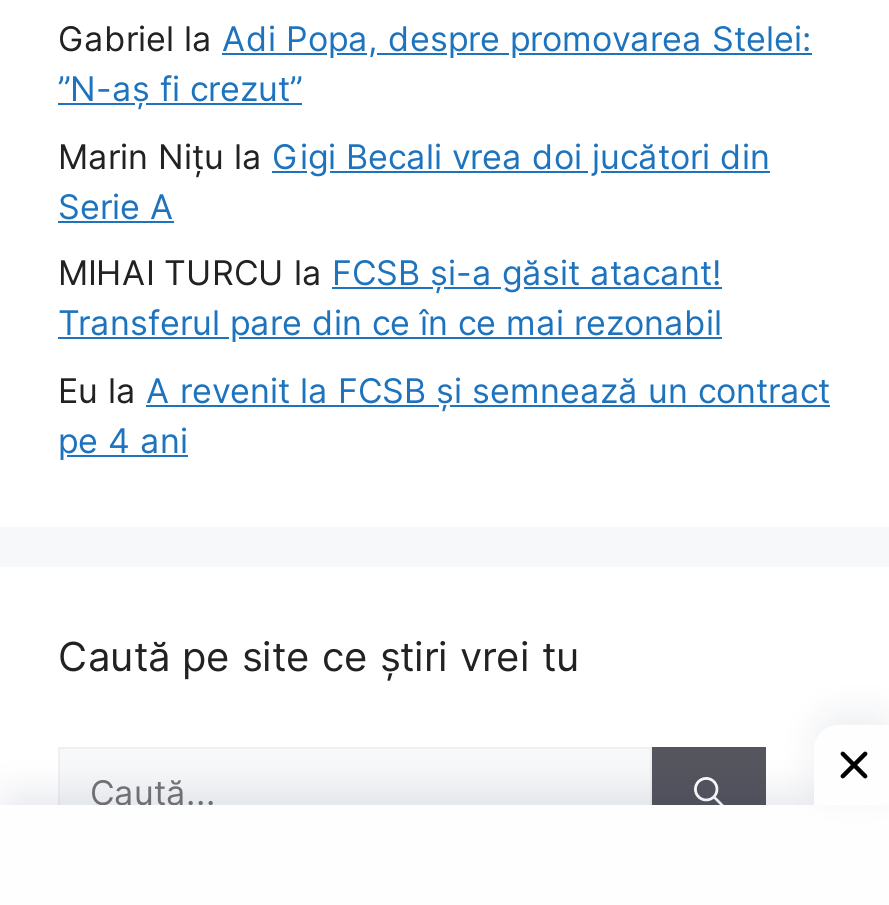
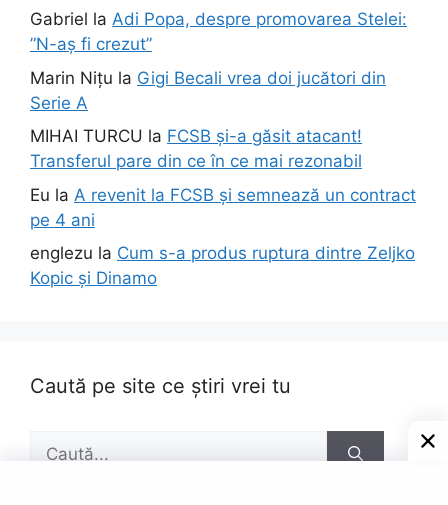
none -> [30,243,415,288] englezu la Cum s-a produs ruptura dintre Zeljko | Kopic și Dinamo

